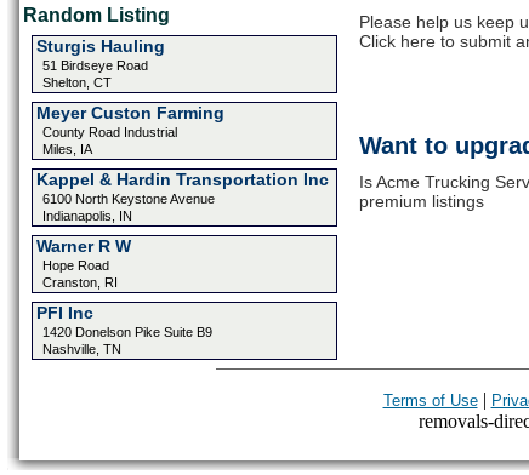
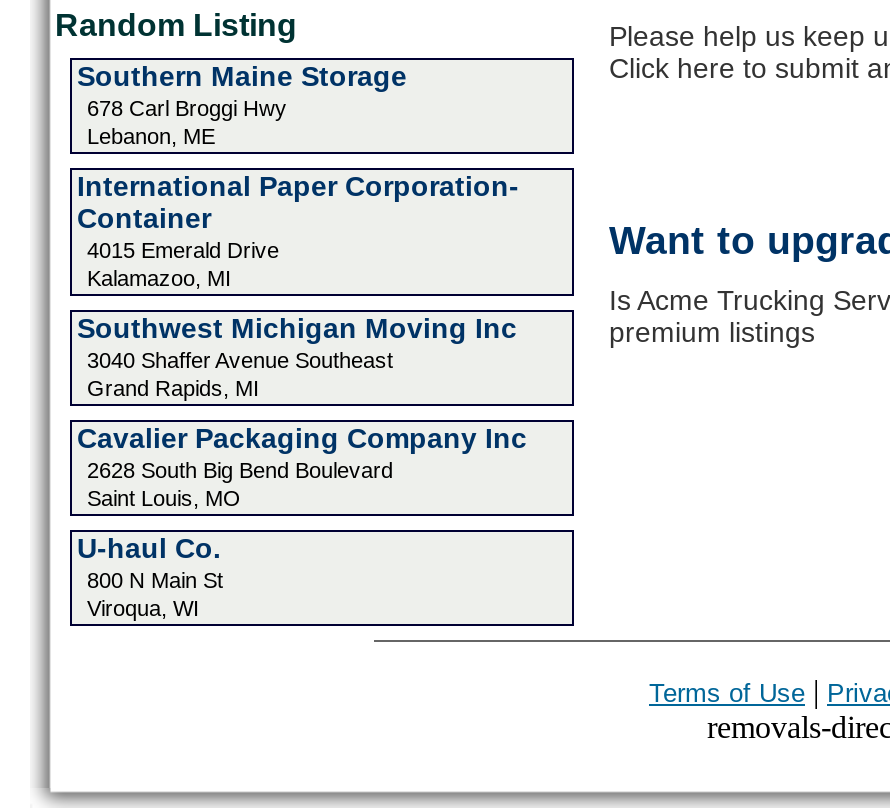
[36,36,164,90] Sturgis Hauling | 51 Birdseye Road | Shelton, CT -> [77,60,407,148] Southern Maine Storage | 678 Carl Broggi Hwy | Lebanon, ME
[36,103,224,156] Meyer Custon Farming | County Road Industrial | Miles, IA -> [77,170,519,290] International Paper Corporation- | Container | 4015 Emerald Drive | Kalamazoo, MI
[36,170,328,223] Kappel & Hardin Transportation Inc | 6100 North Keystone Avenue | Indianapolis, IN -> [77,312,517,400] Southwest Michigan Moving Inc | 3040 Shaffer Avenue Southeast | Grand Rapids, MI
[36,236,130,290] Warner R W | Hope Road | Cranston, RI -> [77,422,527,510] Cavalier Packaging Company Inc | 2628 South Big Bend Boulevard | Saint Louis, MO
[36,303,212,356] PFI Inc | 1420 Donelson Pike Suite B9 | Nashville, TN -> [77,532,223,620] U-haul Co. | 800 N Main St | Viroqua, WI

